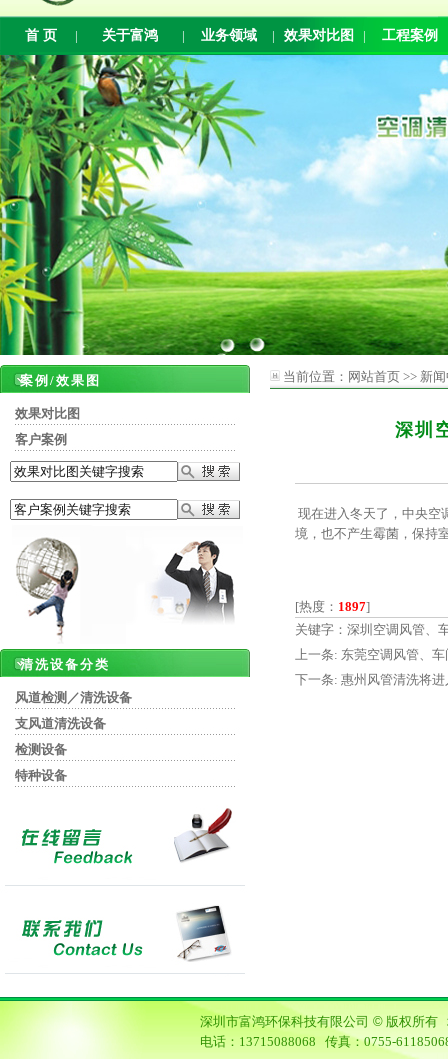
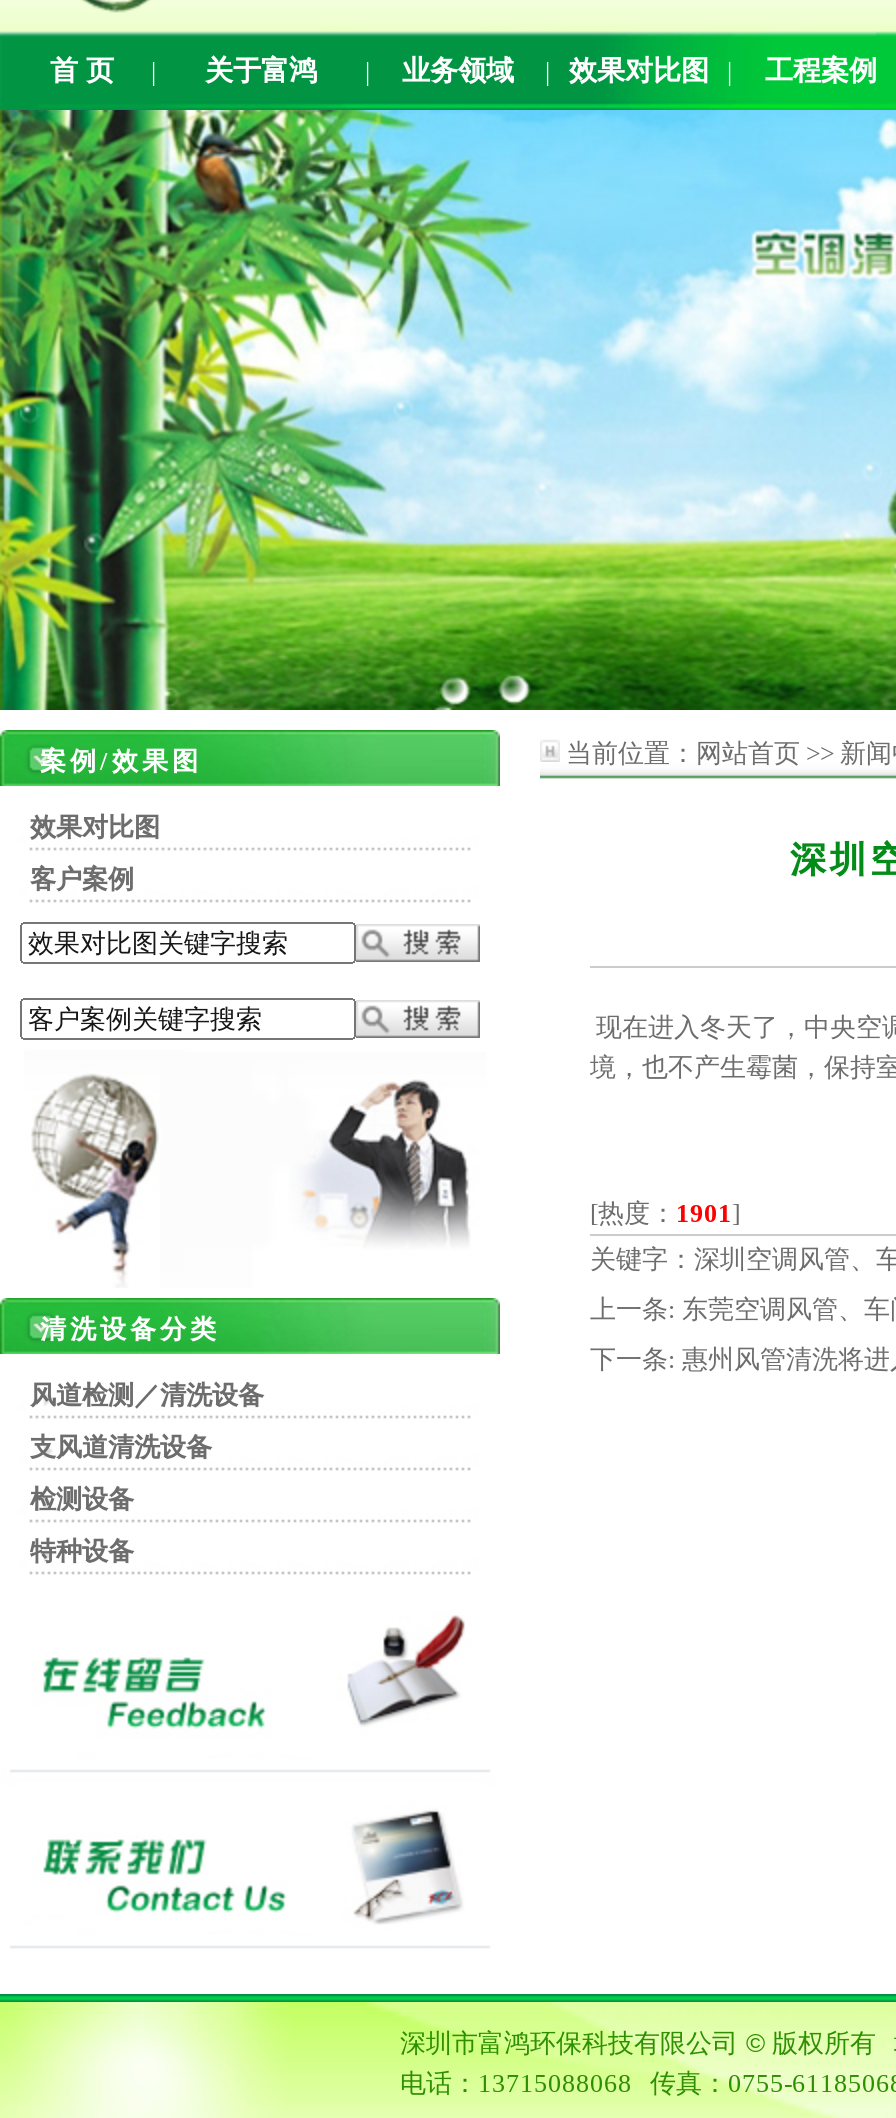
[295,599,370,614] [热度：1897] -> [590,1198,740,1228] [热度：1901]

